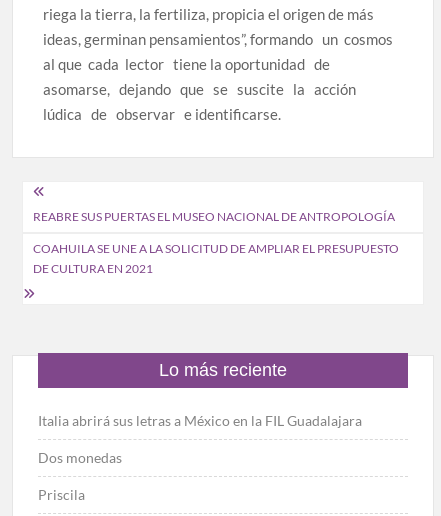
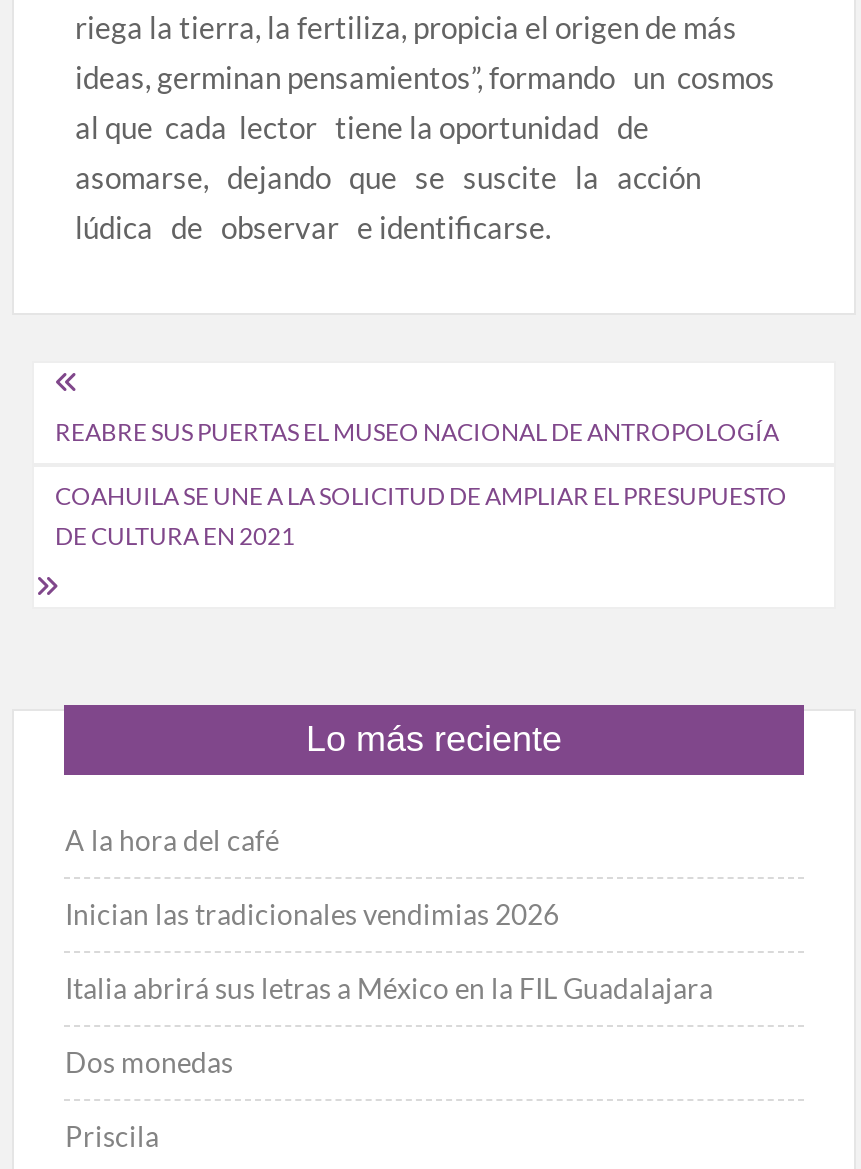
none -> [65,822,559,930] A la hora del café | Inician las tradicionales vendimias 2026

